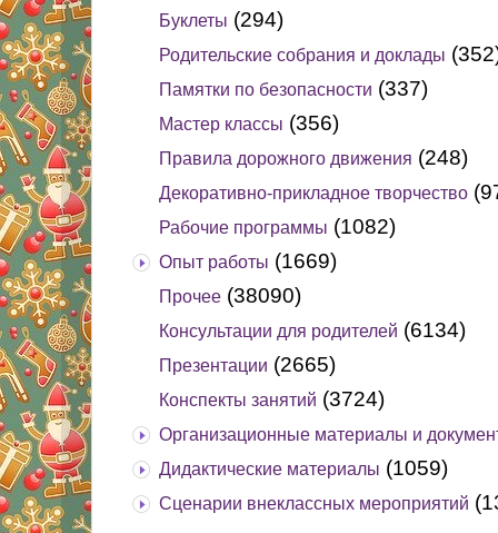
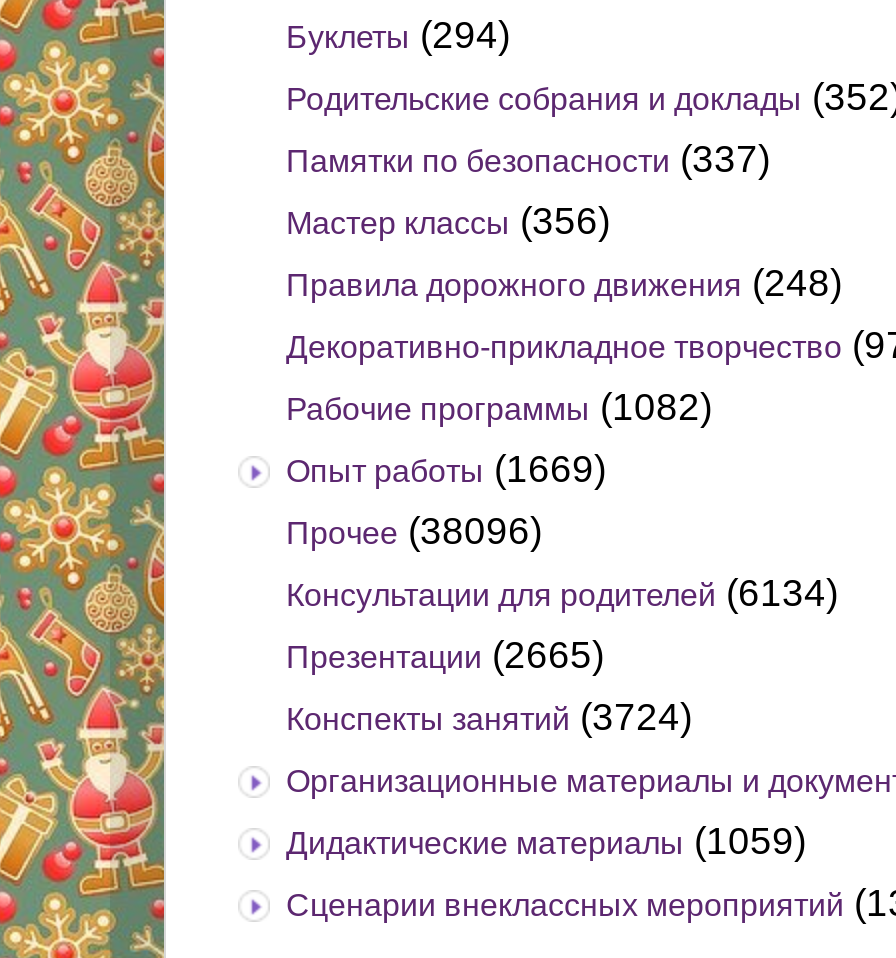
[159,284,301,307] Прочее (38090) -> [286,510,542,552] Прочее (38096)

